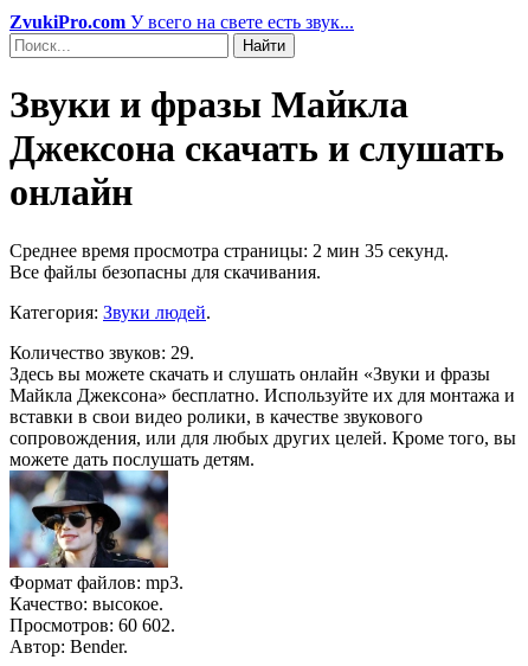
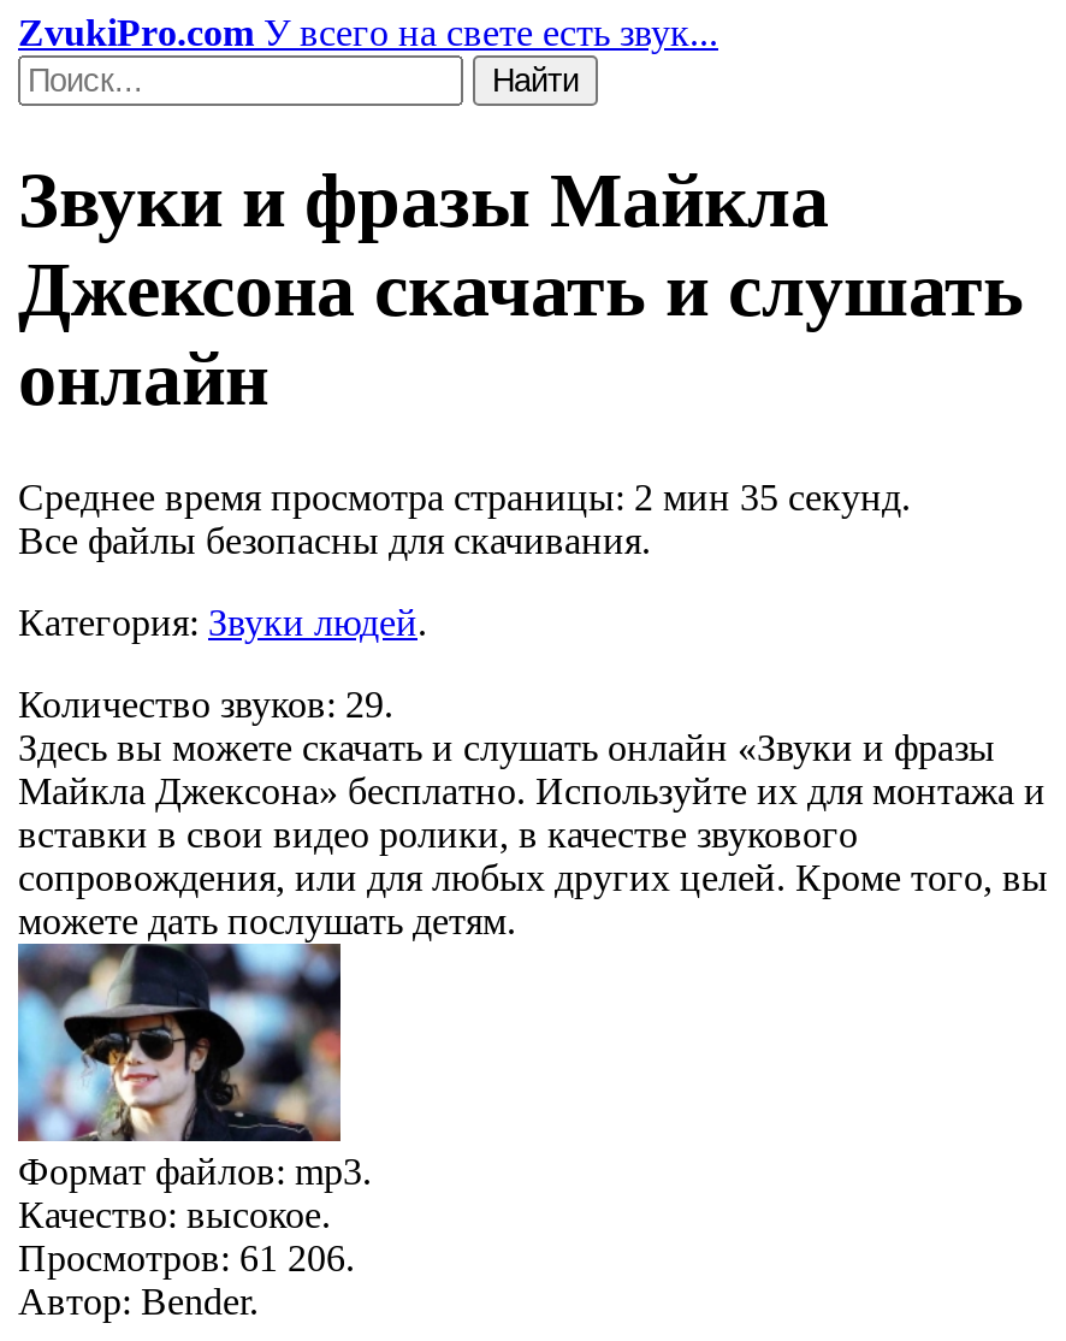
[9,615,175,635] Просмотров: 60 602. -> [18,1237,355,1278] Просмотров: 61 206.

